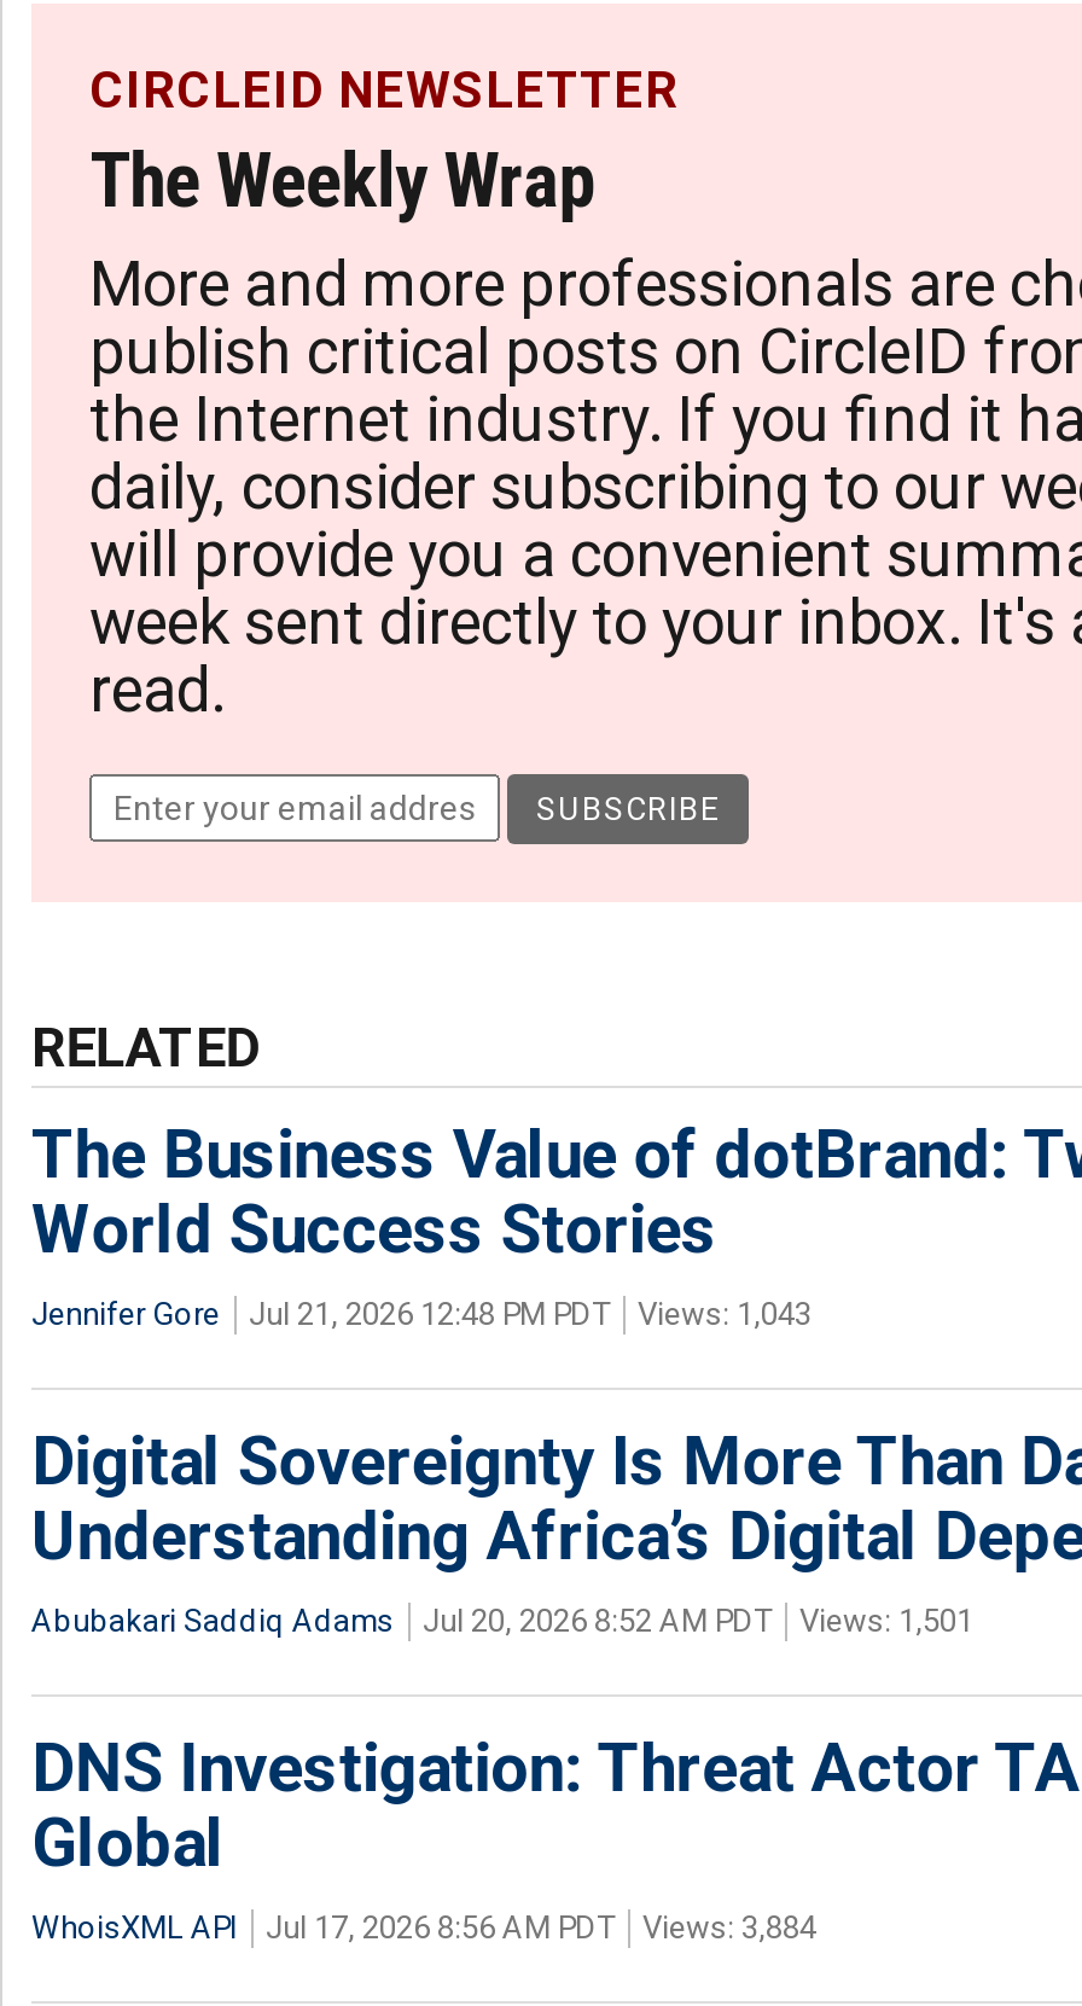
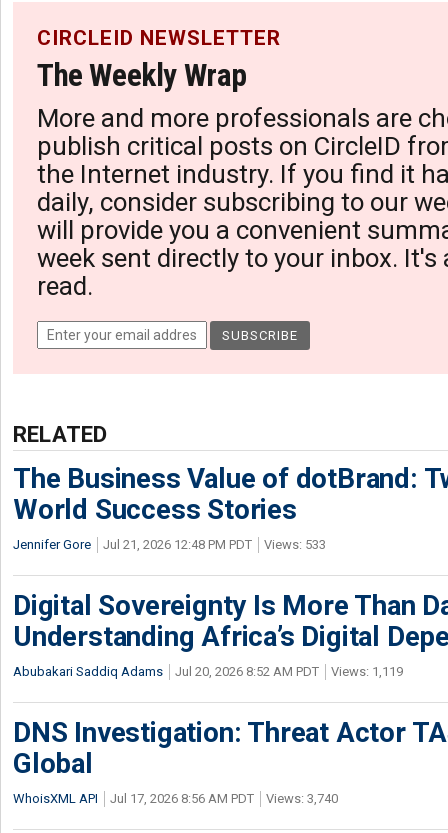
[31,1296,812,1332] Jennifer Gore Jul 21, 2026 12:48 PM PDT Views: 1,043 -> [13,537,326,552] Jennifer Gore Jul 21, 2026 12:48 PM PDT Views: 533
[31,1603,973,1639] Abubakari Saddiq Adams Jul 20, 2026 8:52 AM PDT Views: 1,501 -> [13,664,403,679] Abubakari Saddiq Adams Jul 20, 2026 8:52 AM PDT Views: 1,119
[31,1909,816,1946] WhoisXML API Jul 17, 2026 8:56 AM PDT Views: 3,884 -> [13,791,338,806] WhoisXML API Jul 17, 2026 8:56 AM PDT Views: 3,740

